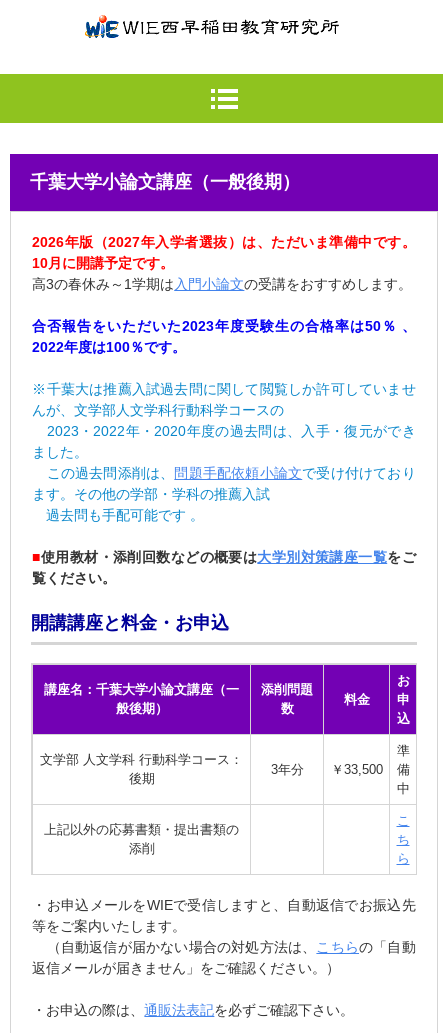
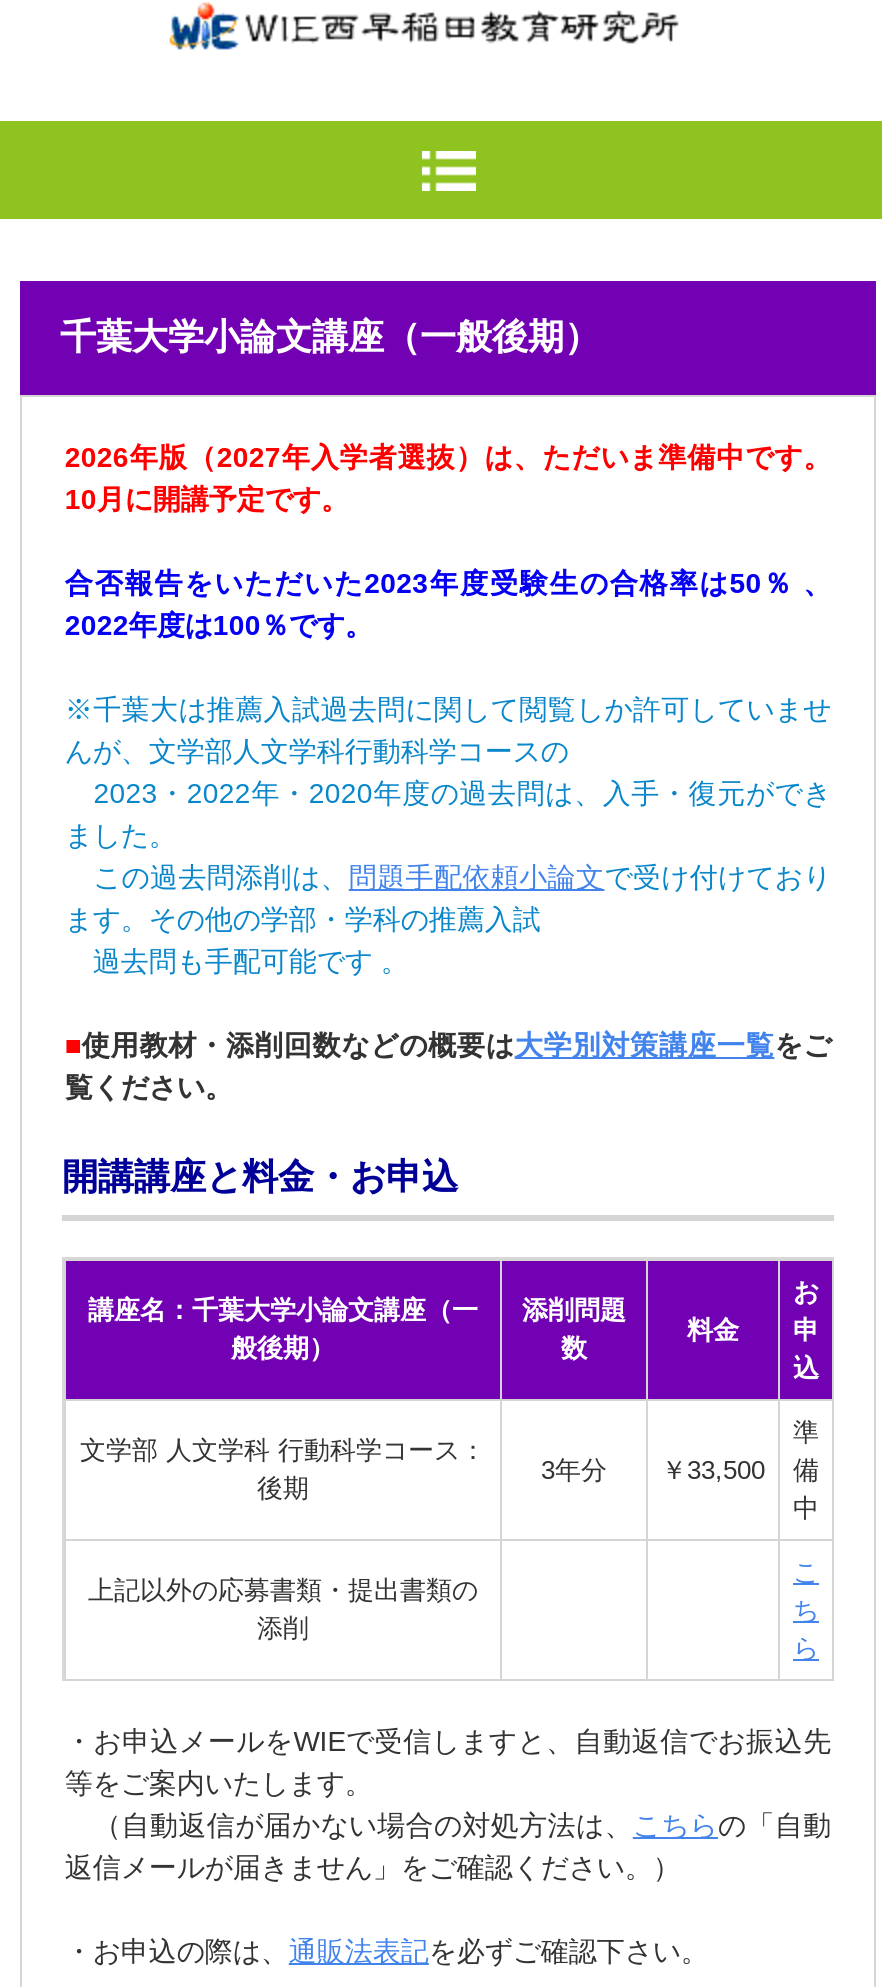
[32,276,412,292] 高3の春休み～1学期は入門小論文の受講をおすすめします。 -> none

